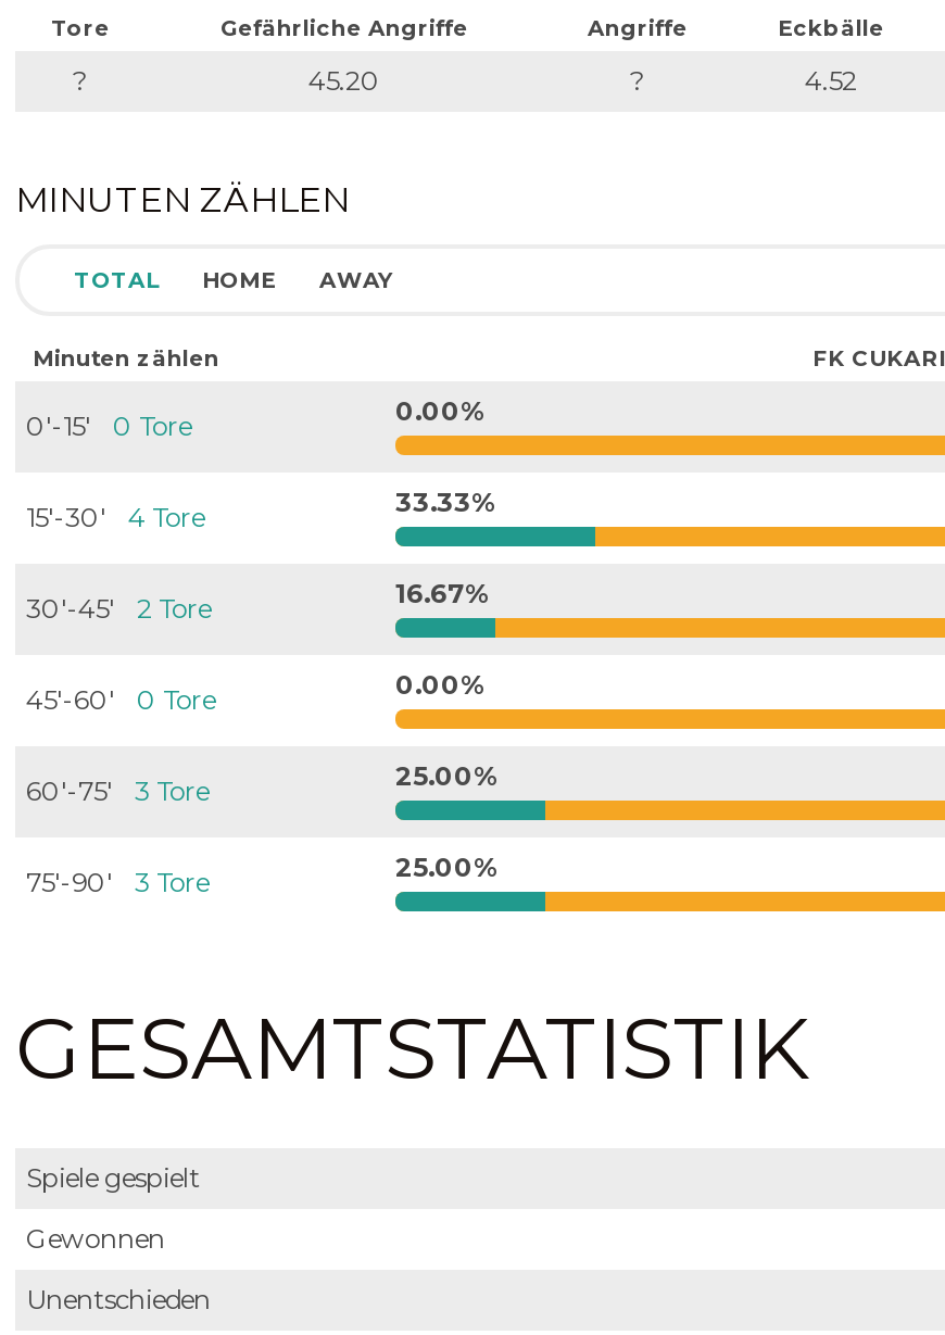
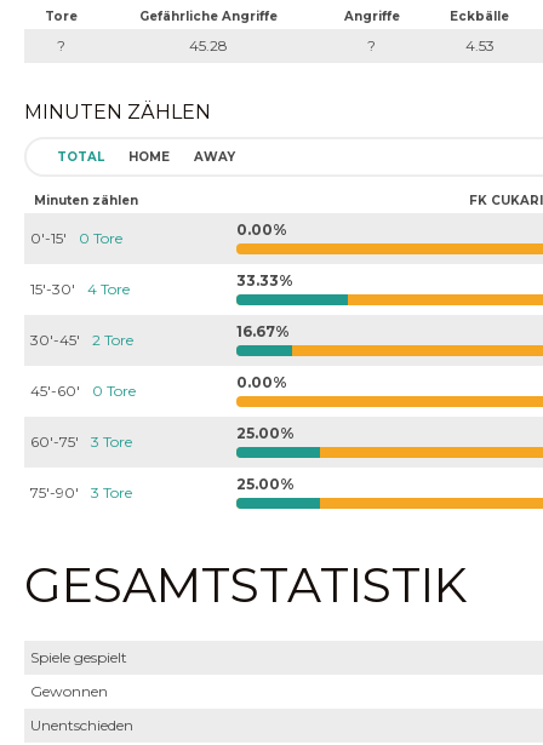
[308,64,380,97] 45.20 -> [188,36,227,55] 45.28
[805,64,857,97] 4.52 -> [465,36,494,55] 4.53

